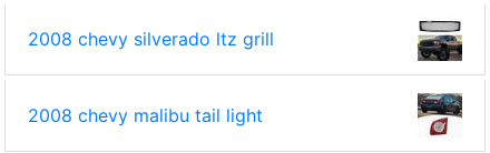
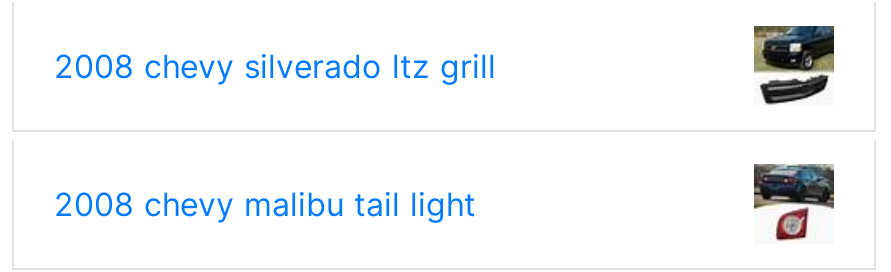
[416,17,463,62] [image] -> [752,24,836,106] [image]

